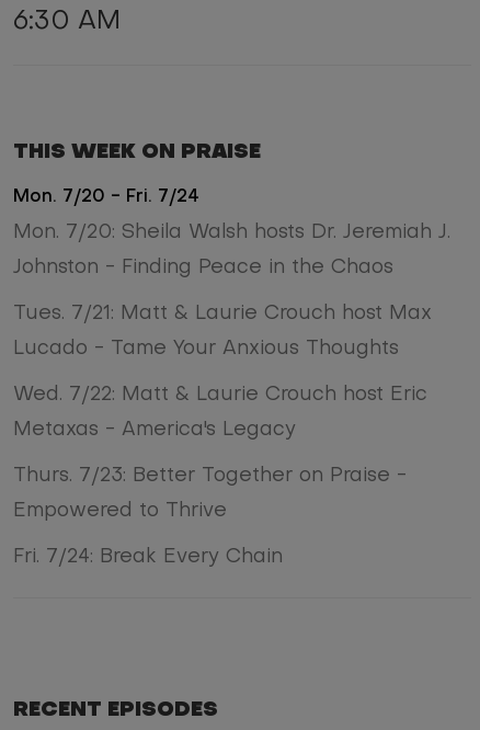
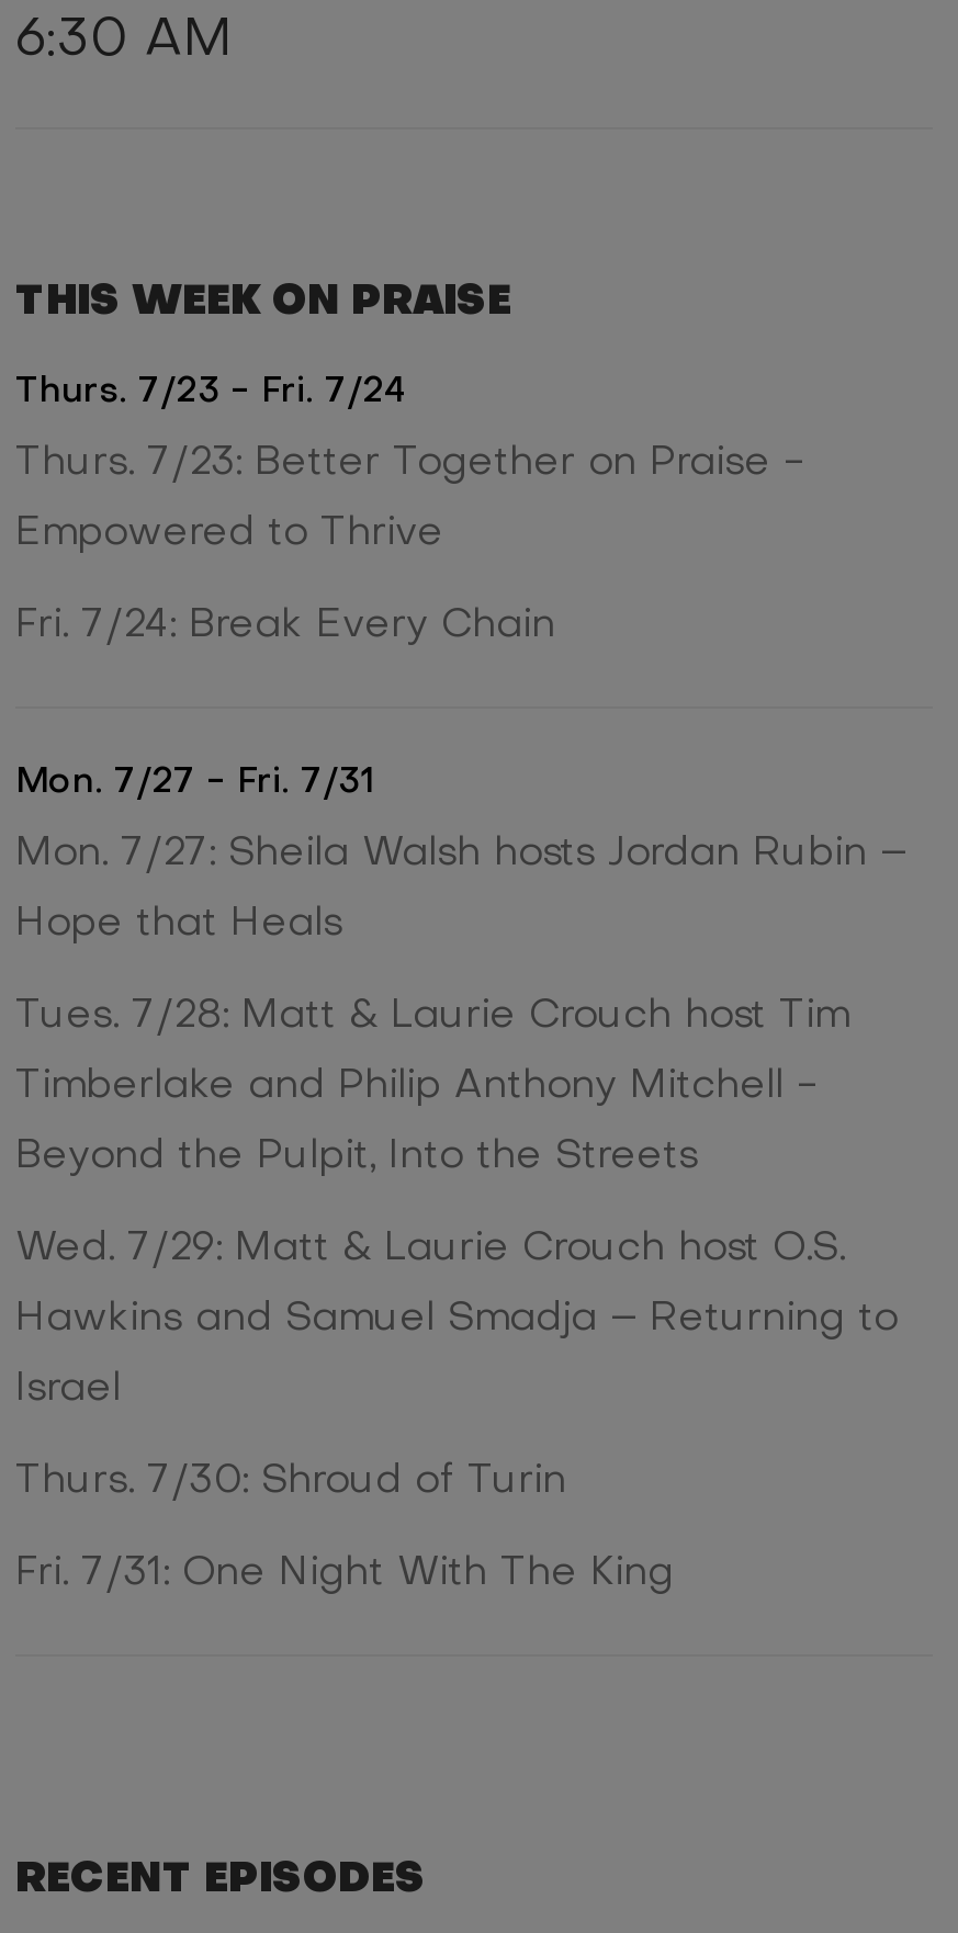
[13,188,450,439] Mon. 7/20 - Fri. 7/24 | Mon. 7/20: Sheila Walsh hosts Dr. Jeremiah J. | Johnston - Finding Peace in the Chaos | Tues. 7/21: Matt & Laurie Crouch host Max | Lucado - Tame Your Anxious Thoughts | Wed. 7/22: Matt & Laurie Crouch host Eric | Metaxas - America's Legacy -> [15,375,408,410] Thurs. 7/23 - Fri. 7/24
moved [13,467,407,567] -> [15,445,803,645]: Thurs. 7/23: Better Together on Praise - | Empowered to Thrive | Fri. 7/24: Break Every Chain
none -> [15,766,906,1593] Mon. 7/27 - Fri. 7/31 | Mon. 7/27: Sheila Walsh hosts Jordan Rubin – | Hope that Heals | Tues. 7/28: Matt & Laurie Crouch host Tim | Timberlake and Philip Anthony Mitchell - | Beyond the Pulpit, Into the Streets | Wed. 7/29: Matt & Laurie Crouch host O.S. | Hawkins and Samuel Smadja – Returning to | Israel | Thurs. 7/30: Shroud of Turin | Fri. 7/31: One Night With The King

